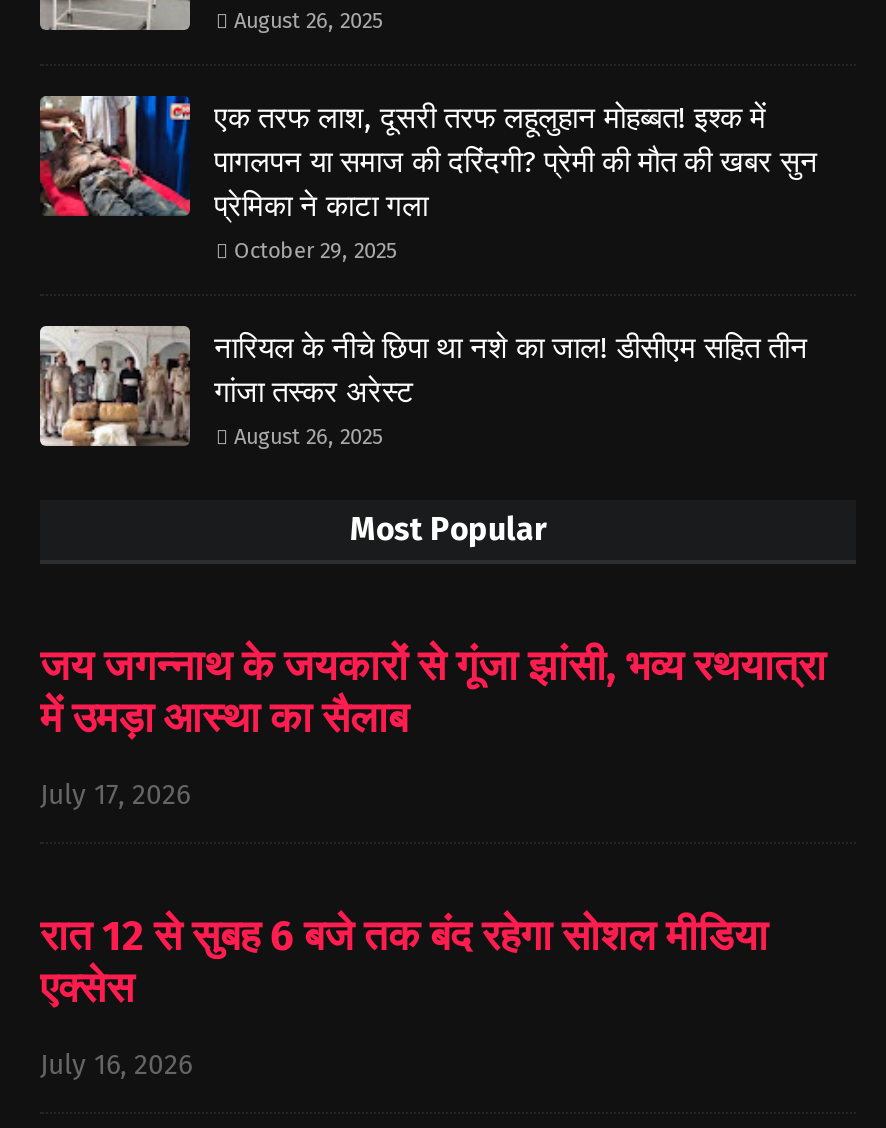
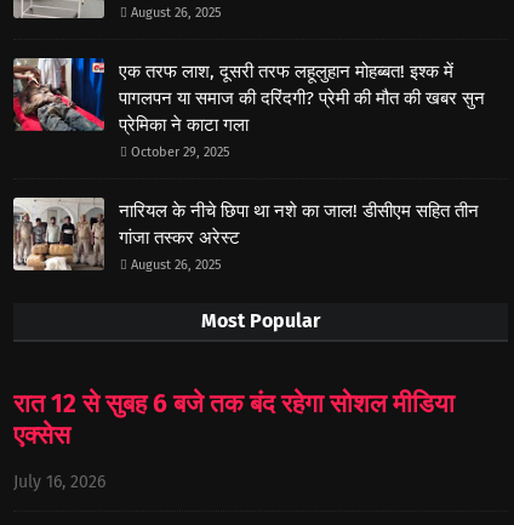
[40,640,826,812] जय जगन्नाथ के जयकारों से गूंजा झांसी, भव्य रथयात्रा | में उमड़ा आस्था का सैलाब | July 17, 2026 -> none

